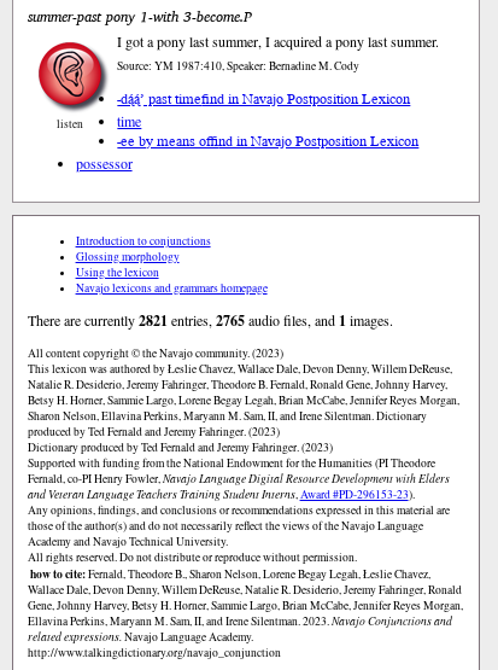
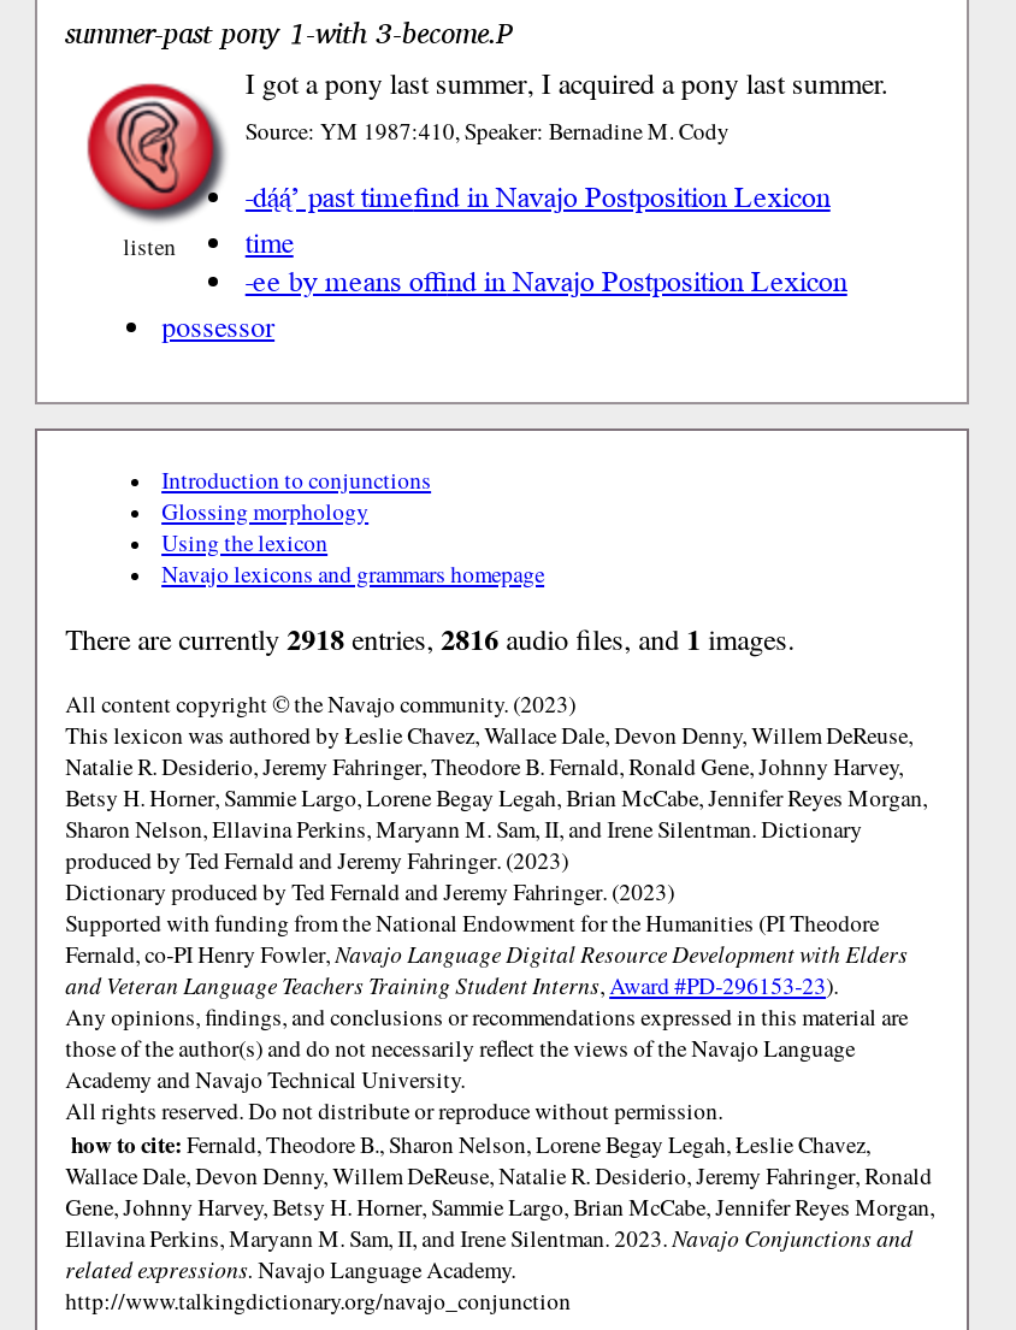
[27,311,393,331] There are currently 2821 entries, 2765 audio files, and 1 images. -> [65,620,795,661] There are currently 2918 entries, 2816 audio files, and 1 images.

